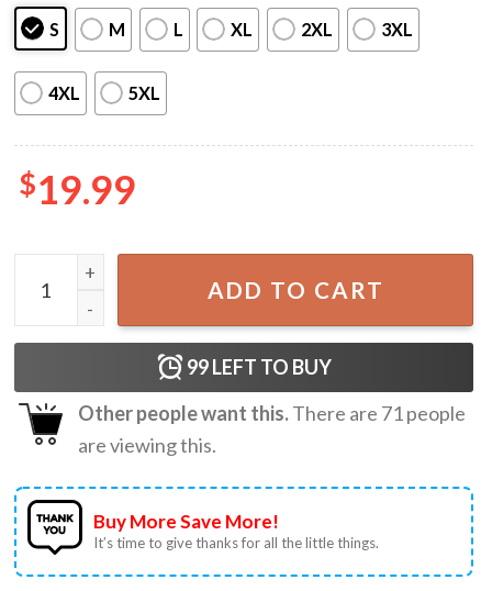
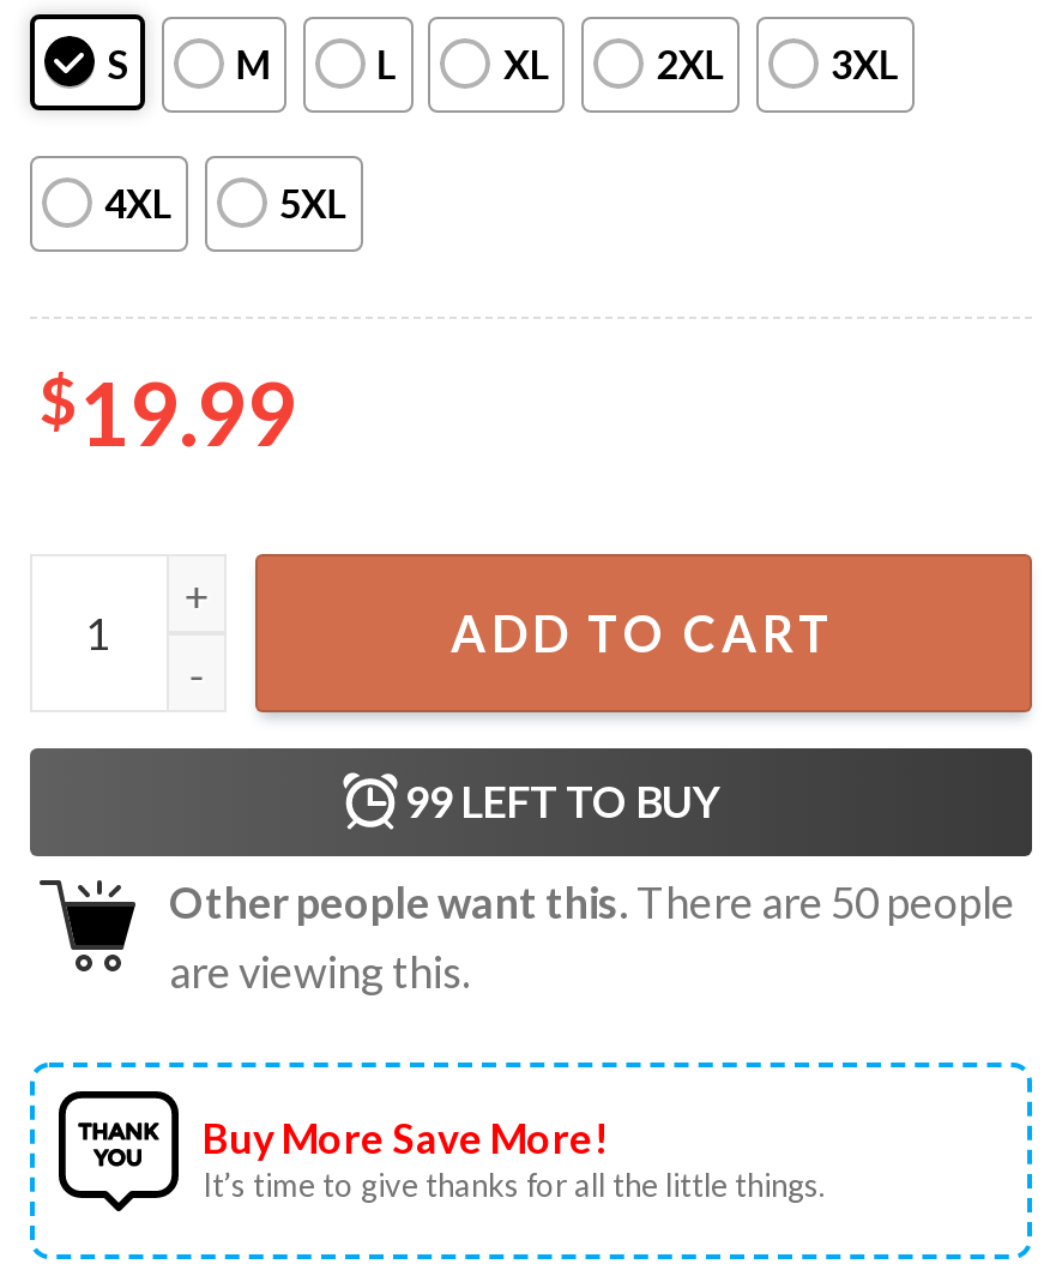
[78,401,466,425] Other people want this. There are 71 people -> [169,875,1015,927] Other people want this. There are 50 people

